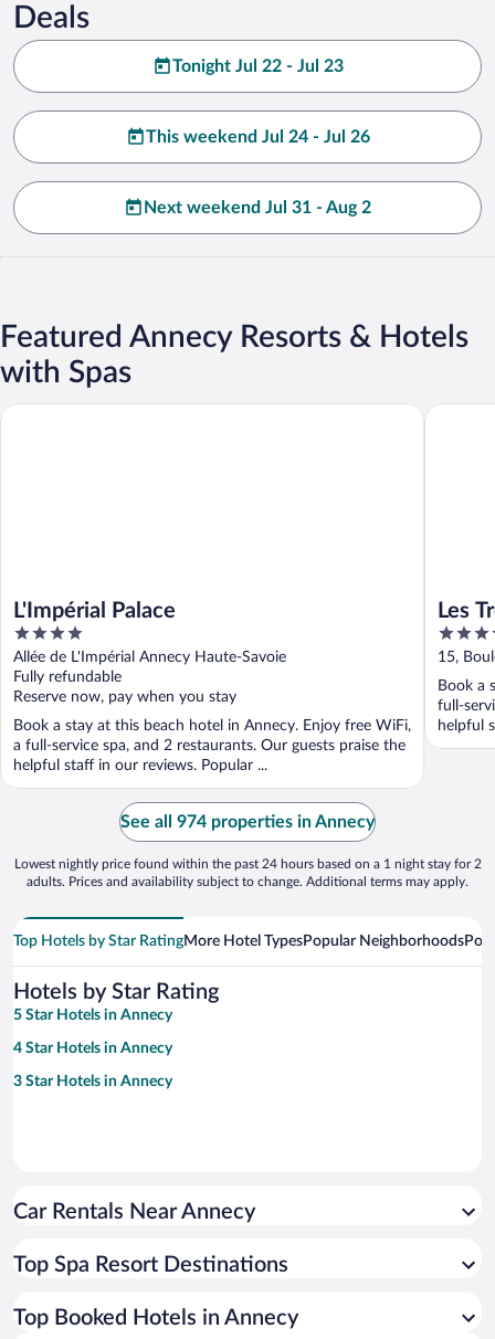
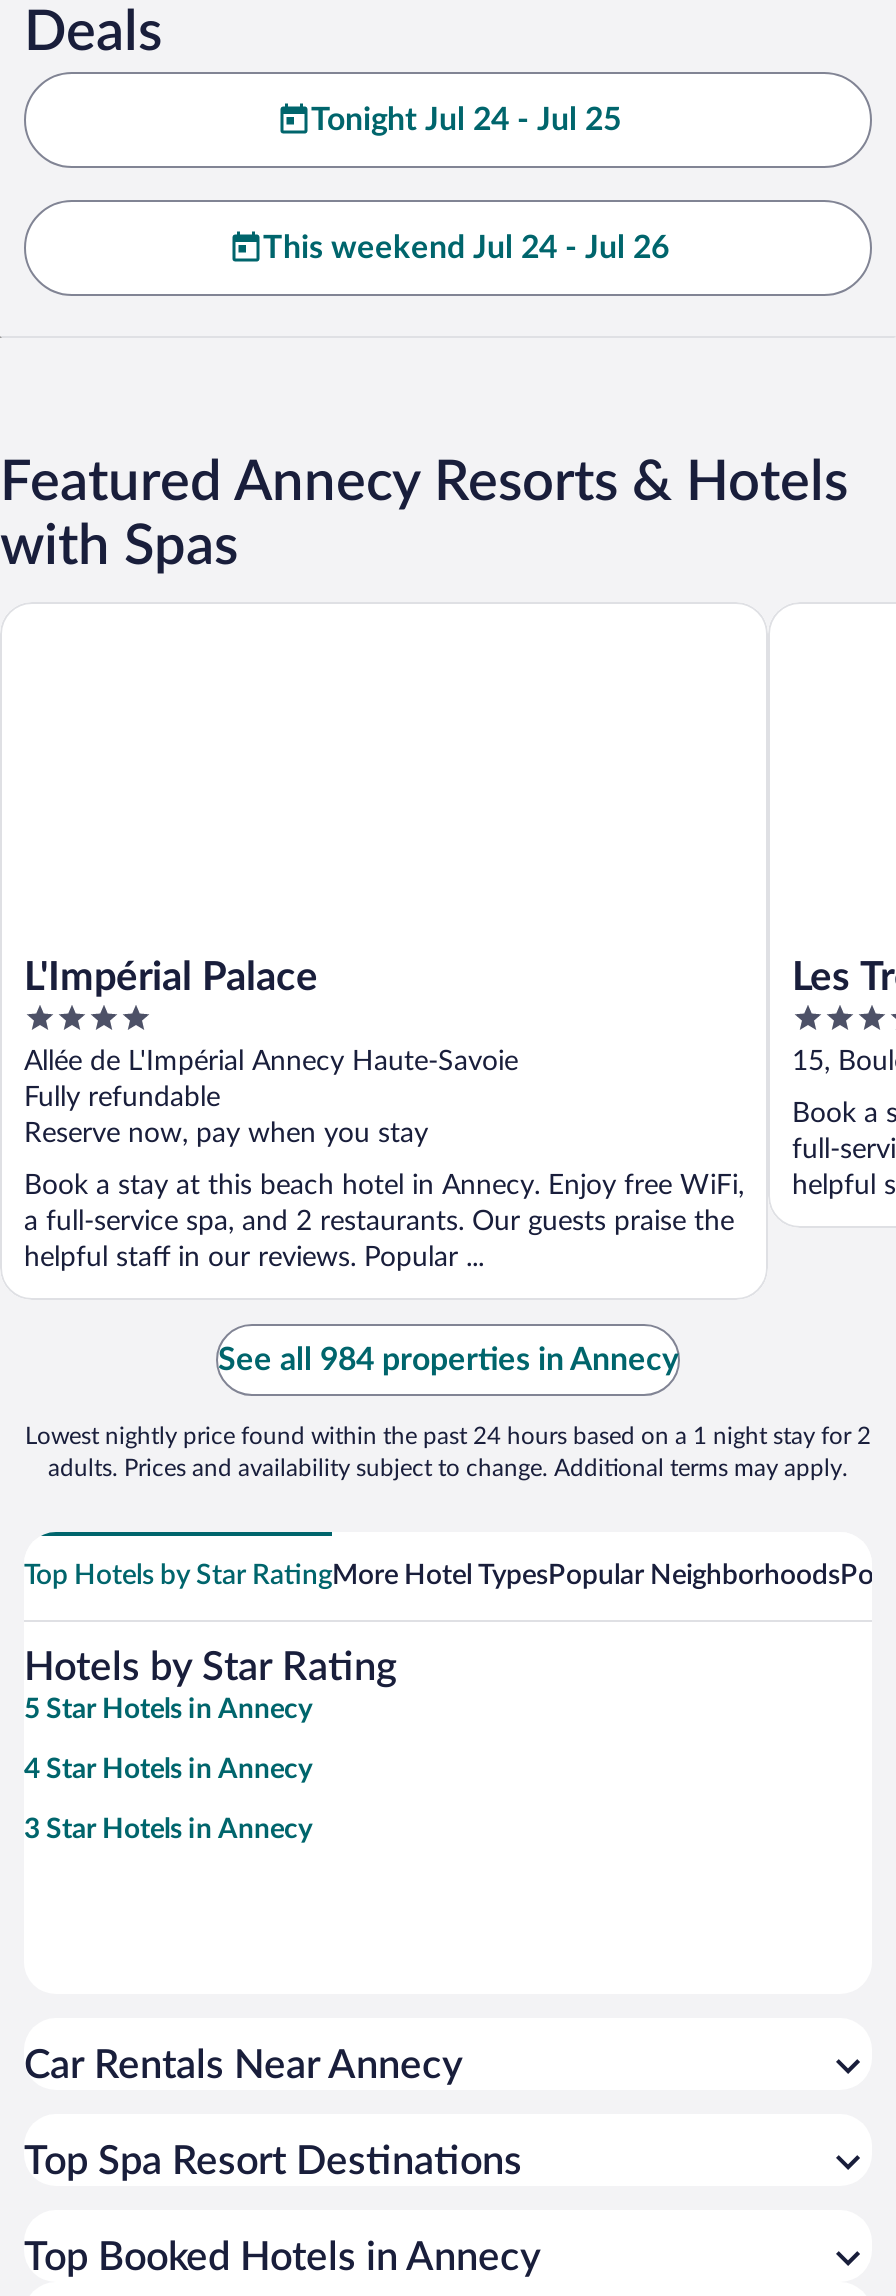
[172,57,343,75] Tonight Jul 22 - Jul 23 -> [311,103,621,135] Tonight Jul 24 - Jul 25
[144,199,371,216] Next weekend Jul 31 - Aug 2 -> none
[120,813,375,831] See all 974 properties in Annecy -> [218,1344,678,1376] See all 984 properties in Annecy

